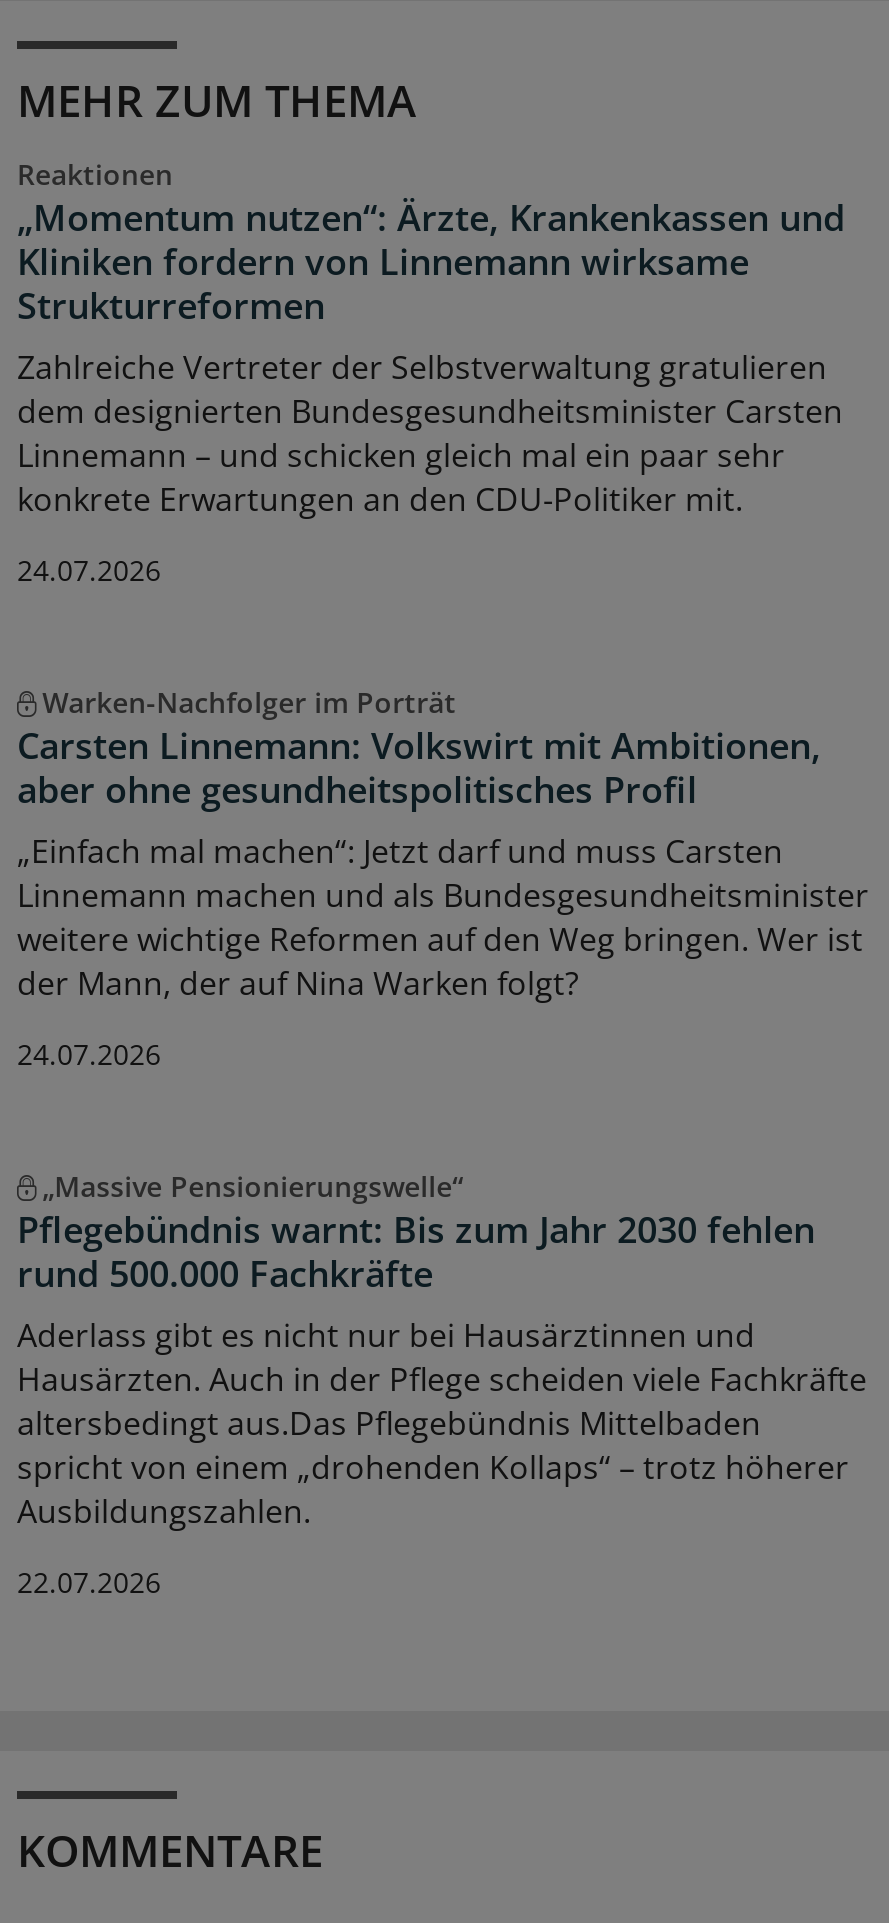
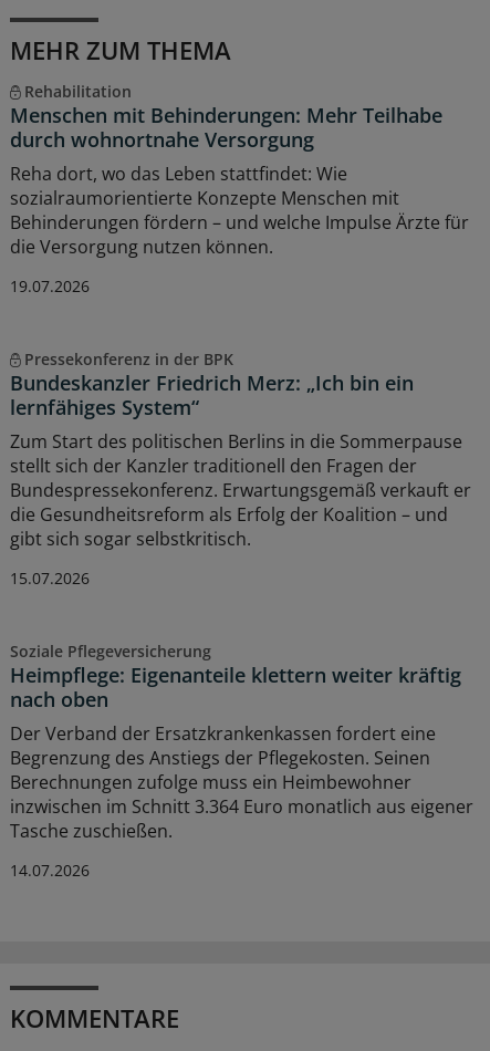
[17,155,845,521] Reaktionen | „Momentum nutzen“: Ärzte, Krankenkassen und | Kliniken fordern von Linnemann wirksame | Strukturreformen | Zahlreiche Vertreter der Selbstverwaltung gratulieren | dem designierten Bundesgesundheitsminister Carsten | Linnemann – und schicken gleich mal ein paar sehr | konkrete Erwartungen an den CDU-Politiker mit. -> [10,81,469,259] Rehabilitation | Menschen mit Behinderungen: Mehr Teilhabe | durch wohnortnahe Versorgung | Reha dort, wo das Leben stattfindet: Wie | sozialraumorientierte Konzepte Menschen mit | Behinderungen fördern – und welche Impulse Ärzte für | die Versorgung nutzen können.
[17,551,161,589] 24.07.2026 -> [10,276,90,297] 19.07.2026
[17,683,869,1005] Warken-Nachfolger im Porträt | Carsten Linnemann: Volkswirt mit Ambitionen, | aber ohne gesundheitspolitisches Profil | „Einfach mal machen“: Jetzt darf und muss Carsten | Linnemann machen und als Bundesgesundheitsminister | weitere wichtige Reformen auf den Weg bringen. Wer ist | der Mann, der auf Nina Warken folgt? -> [10,349,471,551] Pressekonferenz in der BPK | Bundeskanzler Friedrich Merz: „Ich bin ein | lernfähiges System“ | Zum Start des politischen Berlins in die Sommerpause | stellt sich der Kanzler traditionell den Fragen der | Bundespressekonferenz. Erwartungsgemäß verkauft er | die Gesundheitsreform als Erfolg der Koalition – und | gibt sich sogar selbstkritisch.
[17,1035,161,1073] 24.07.2026 -> [10,568,90,589] 15.07.2026
[17,1167,867,1533] „Massive Pensionierungswelle“ | Pflegebündnis warnt: Bis zum Jahr 2030 fehlen | rund 500.000 Fachkräfte | Aderlass gibt es nicht nur bei Hausärztinnen und | Hausärzten. Auch in der Pflege scheiden viele Fachkräfte | altersbedingt aus.Das Pflegebündnis Mittelbaden | spricht von einem „drohenden Kollaps“ – trotz höherer | Ausbildungszahlen. -> [10,641,473,843] Soziale Pflegeversicherung | Heimpflege: Eigenanteile klettern weiter kräftig | nach oben | Der Verband der Ersatzkrankenkassen fordert eine | Begrenzung des Anstiegs der Pflegekosten. Seinen | Berechnungen zufolge muss ein Heimbewohner | inzwischen im Schnitt 3.364 Euro monatlich aus eigener | Tasche zuschießen.
[17,1563,161,1601] 22.07.2026 -> [10,860,90,881] 14.07.2026

